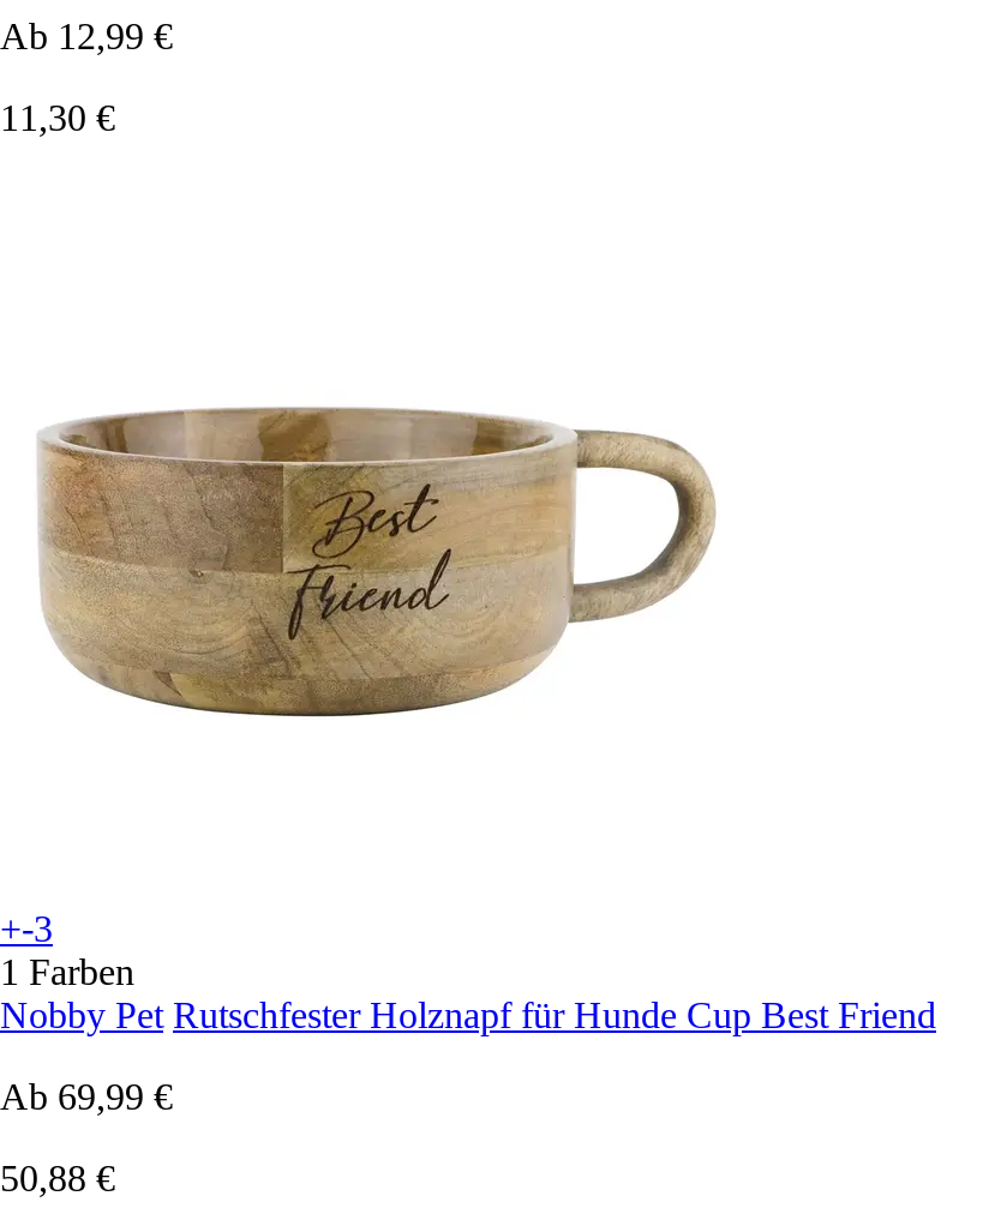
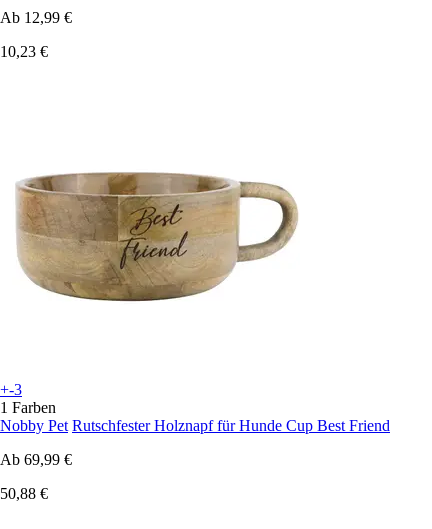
[0,98,115,138] 11,30 € -> [0,43,48,60] 10,23 €

